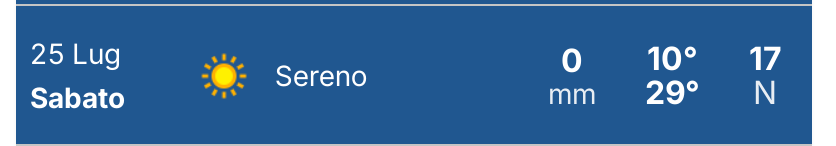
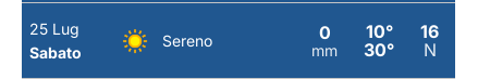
[561,38,781,80] 0 10° 17 -> [318,20,439,43] 0 10° 16
[548,72,777,112] mm 29° N -> [311,39,436,60] mm 30° N

